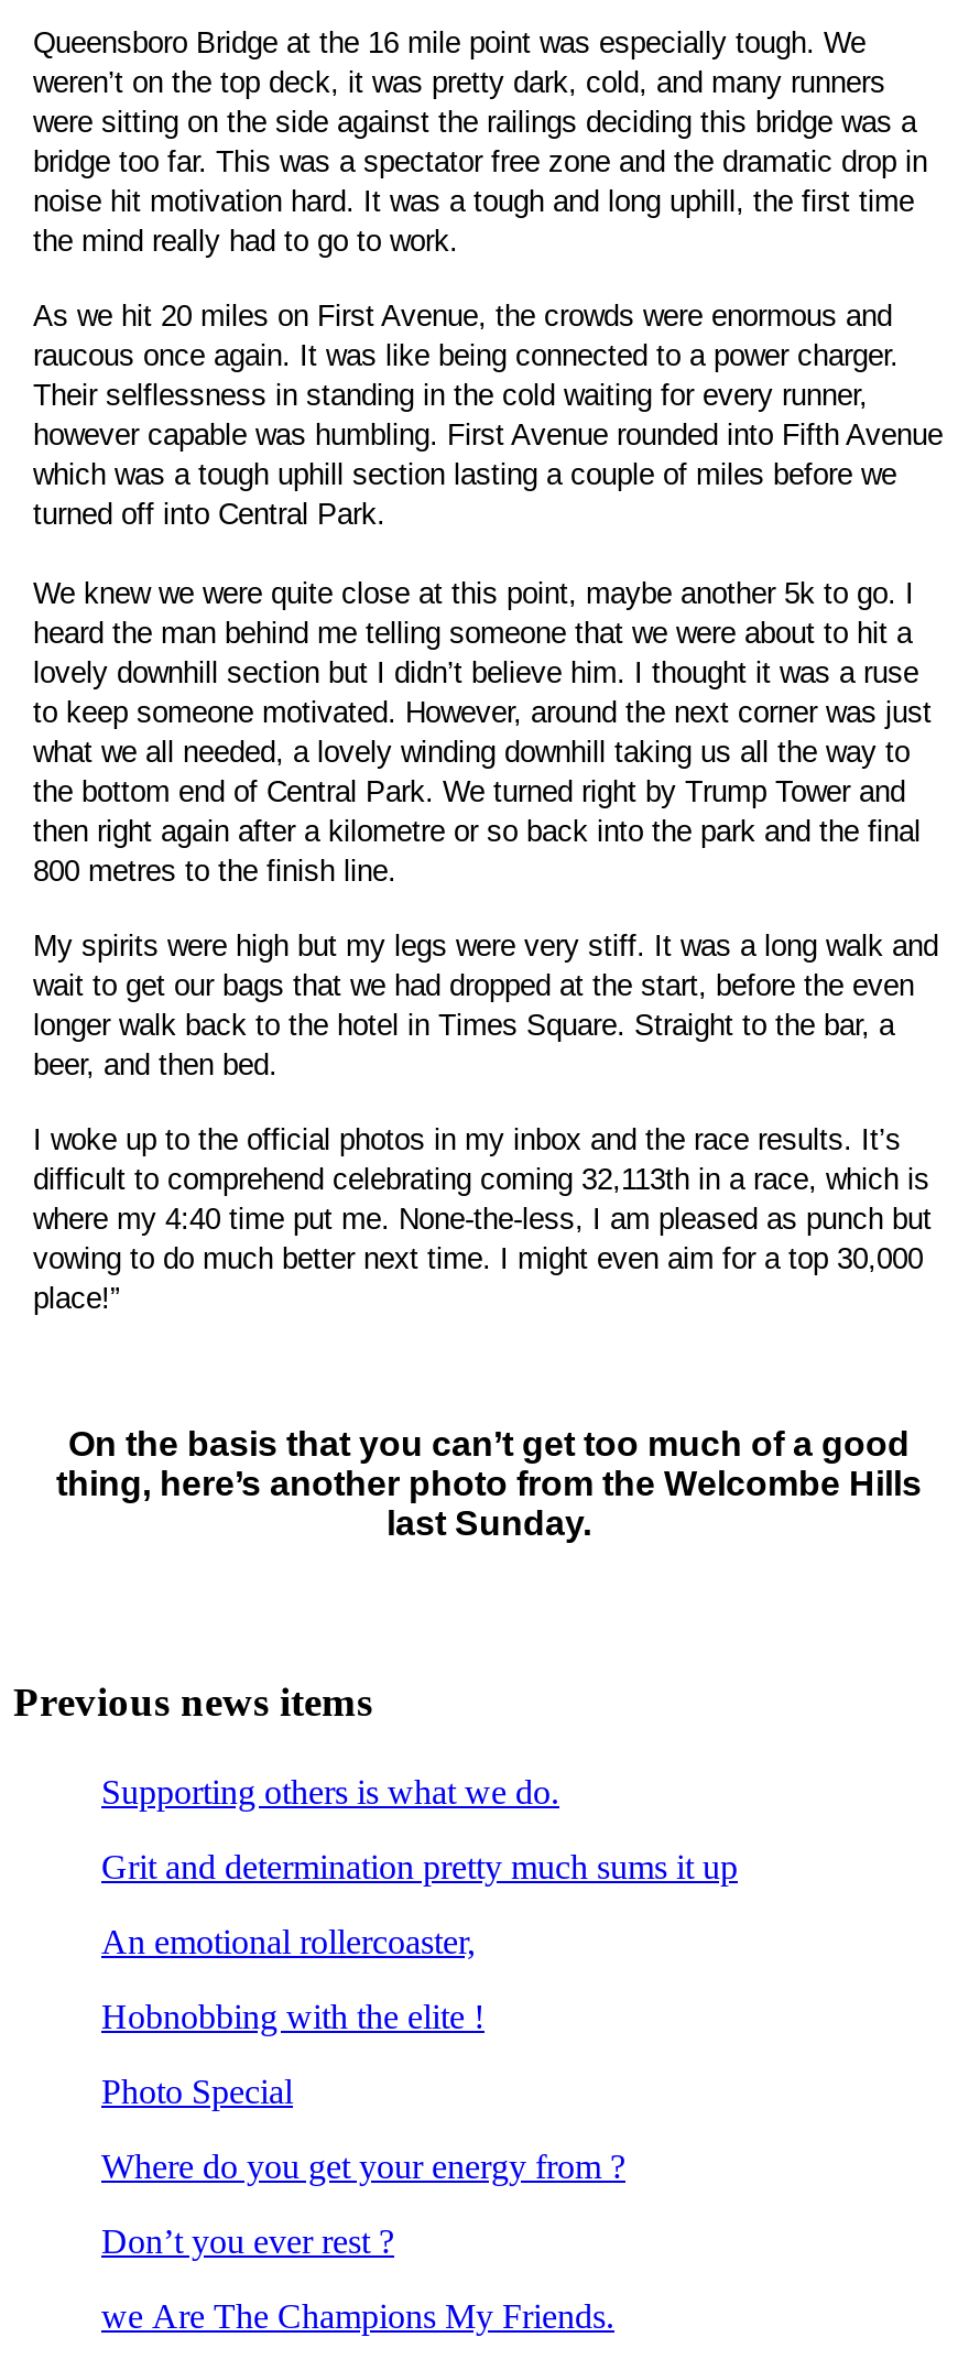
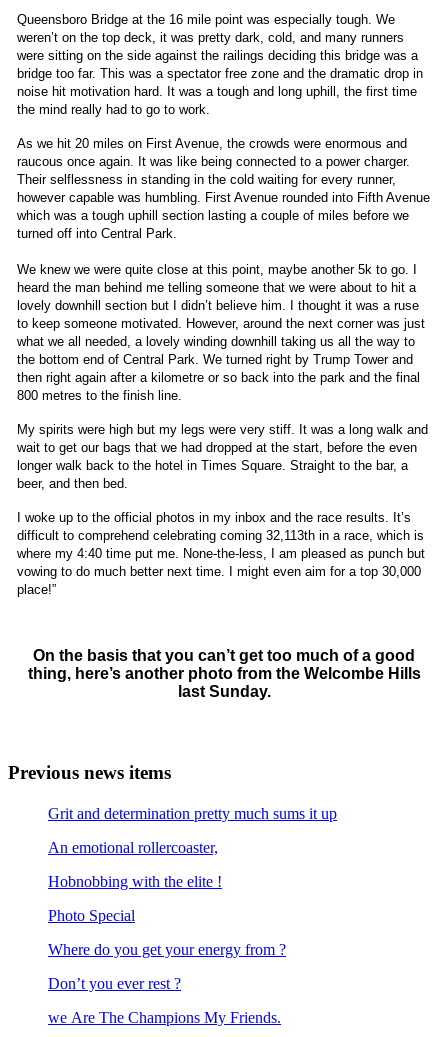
[101,1774,559,1811] Supporting others is what we do. -> none

